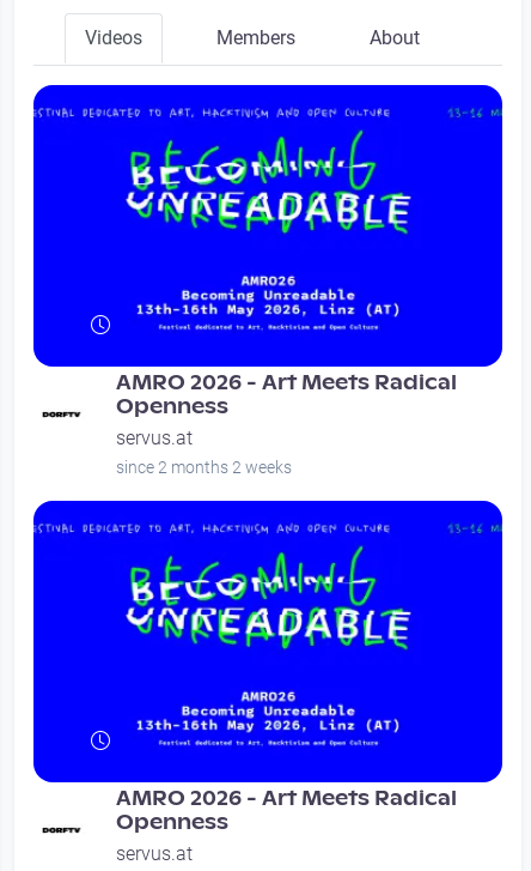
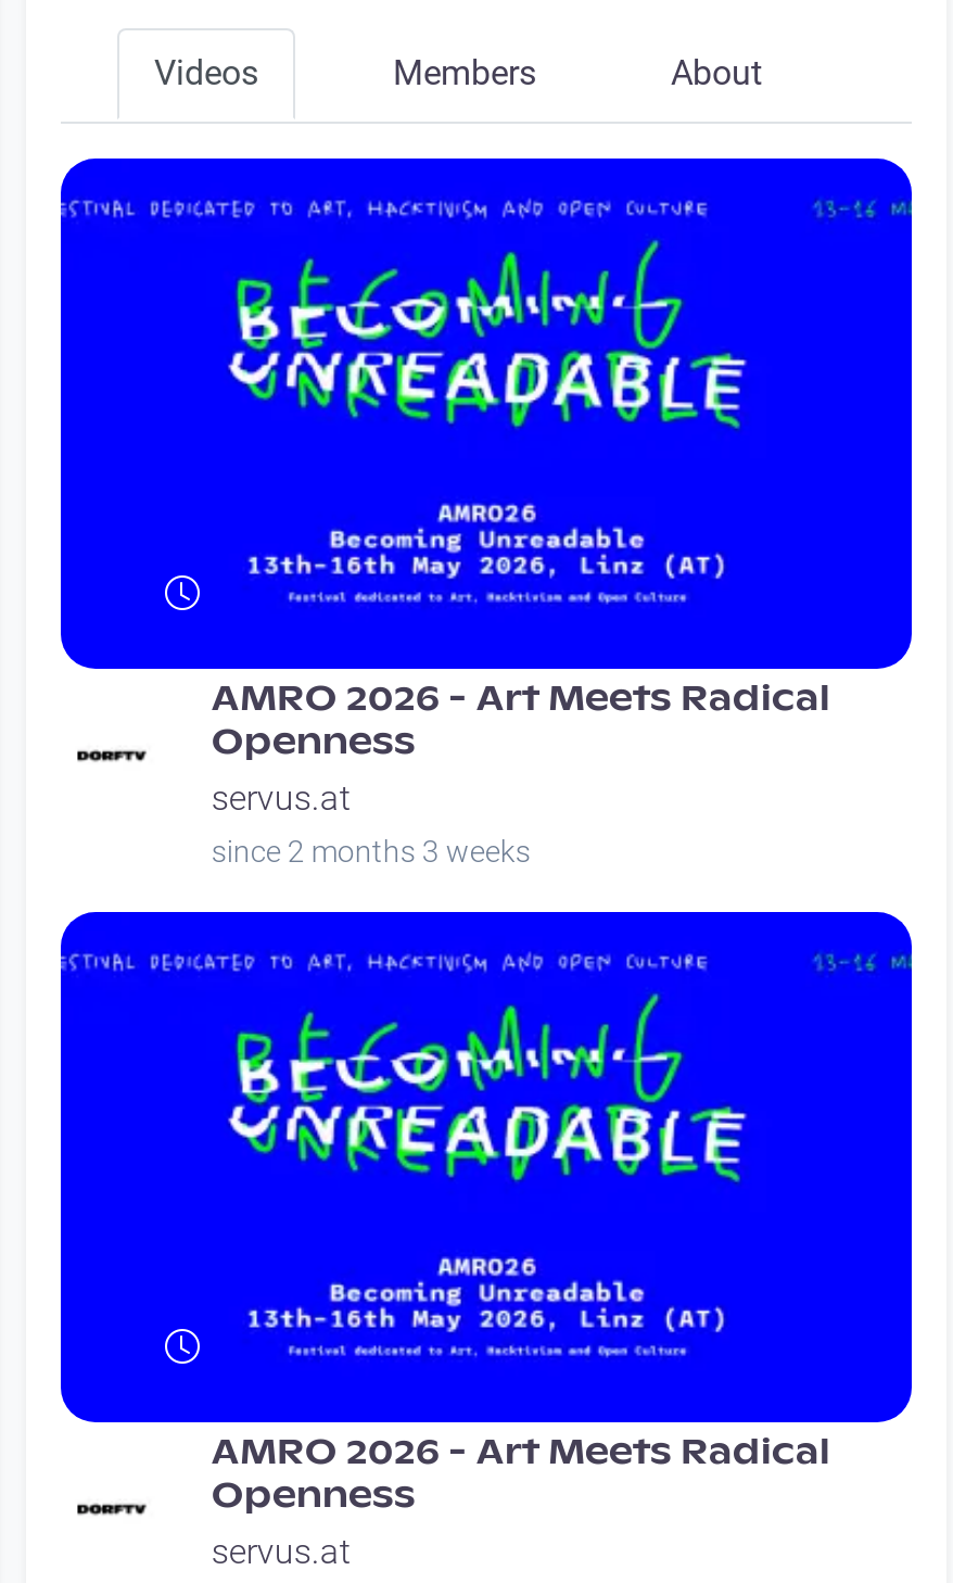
[116,458,292,477] since 2 months 2 weeks -> [211,834,530,869] since 2 months 3 weeks

